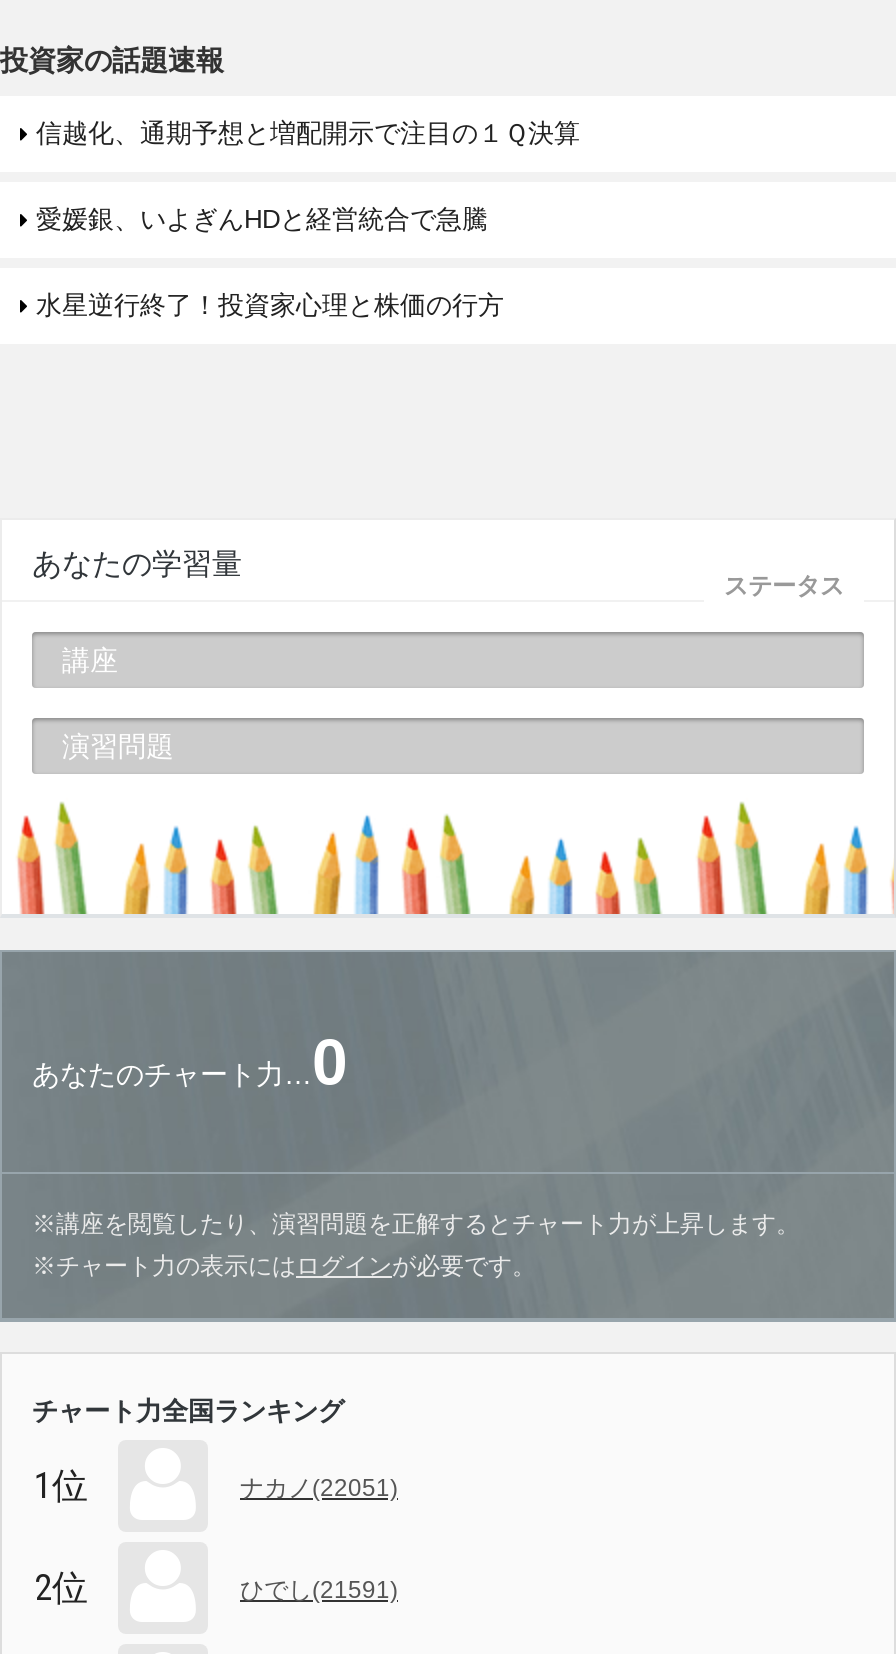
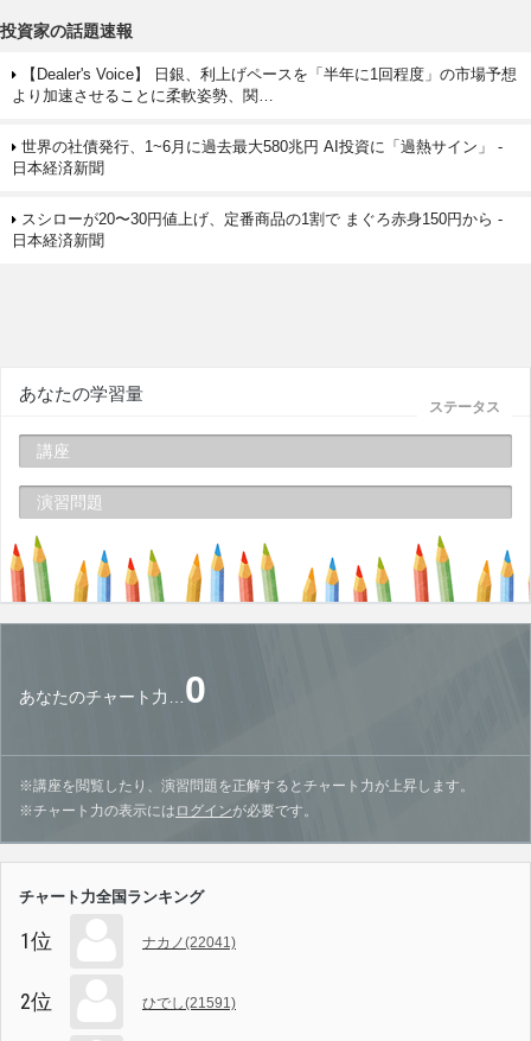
[28,119,580,149] 信越化、通期予想と増配開示で注目の１Ｑ決算 -> [12,66,517,105] 【Dealer's Voice】 日銀、利上げペースを「半年に1回程度」の市場予想 | より加速させることに柔軟姿勢、関…
[28,205,488,235] 愛媛銀、いよぎんHDと経営統合で急騰 -> [12,138,503,177] 世界の社債発行、1~6月に過去最大580兆円 AI投資に「過熱サイン」 - | 日本経済新聞
[28,291,504,321] 水星逆行終了！投資家心理と株価の行方 -> [12,210,503,250] スシローが20〜30円値上げ、定番商品の1割で まぐろ赤身150円から - | 日本経済新聞
[240,1475,398,1503] ナカノ(22051) -> [142,935,236,951] ナカノ(22041)

